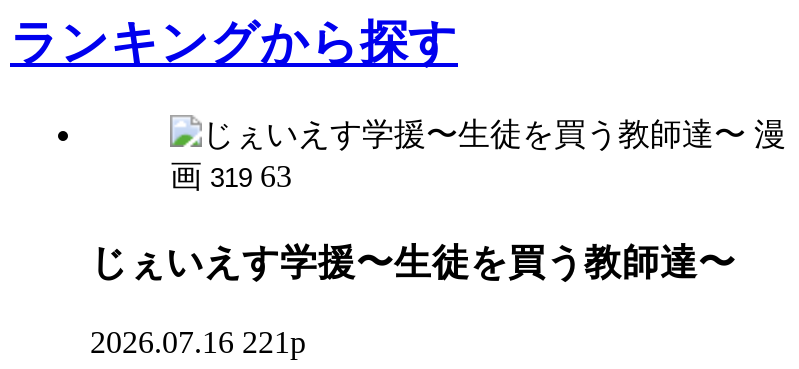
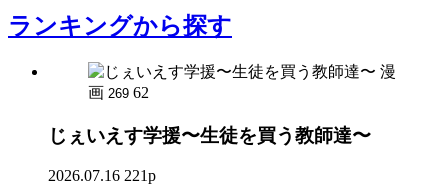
[170,159,292,193] 画 319 63 -> [88,84,149,101] 画 269 62

